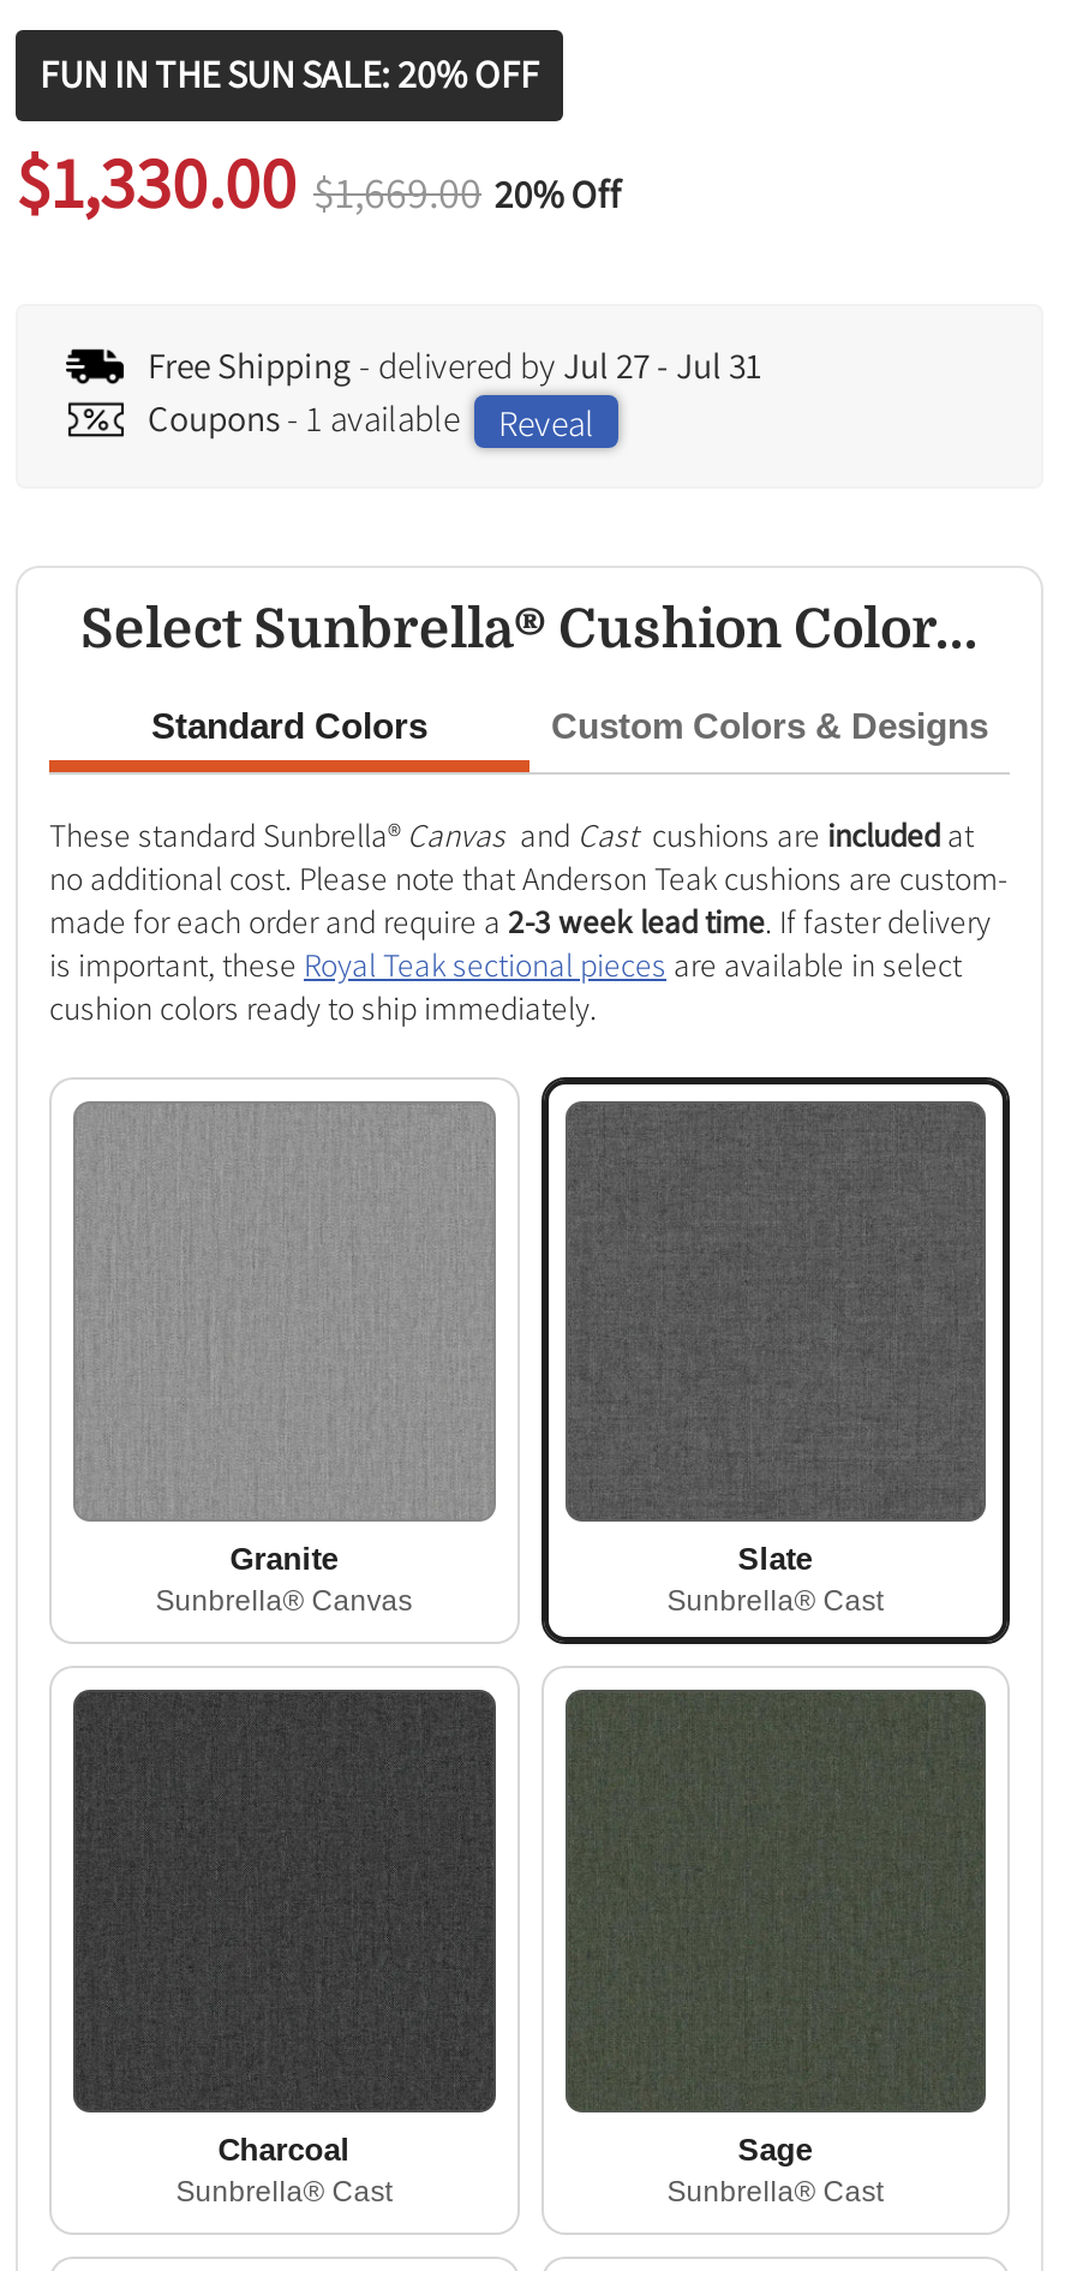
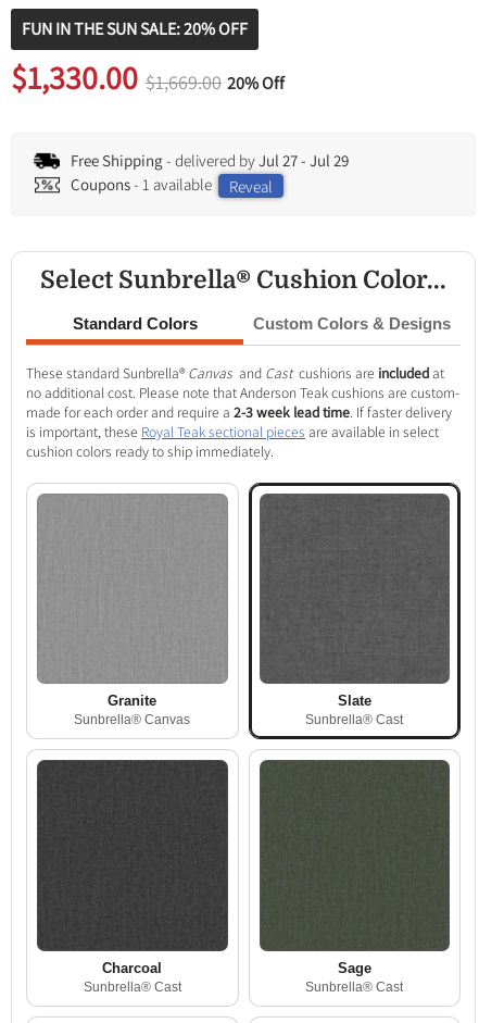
[148,343,762,388] Free Shipping - delivered by Jul 27 - Jul 31 -> [71,150,349,171] Free Shipping - delivered by Jul 27 - Jul 29

